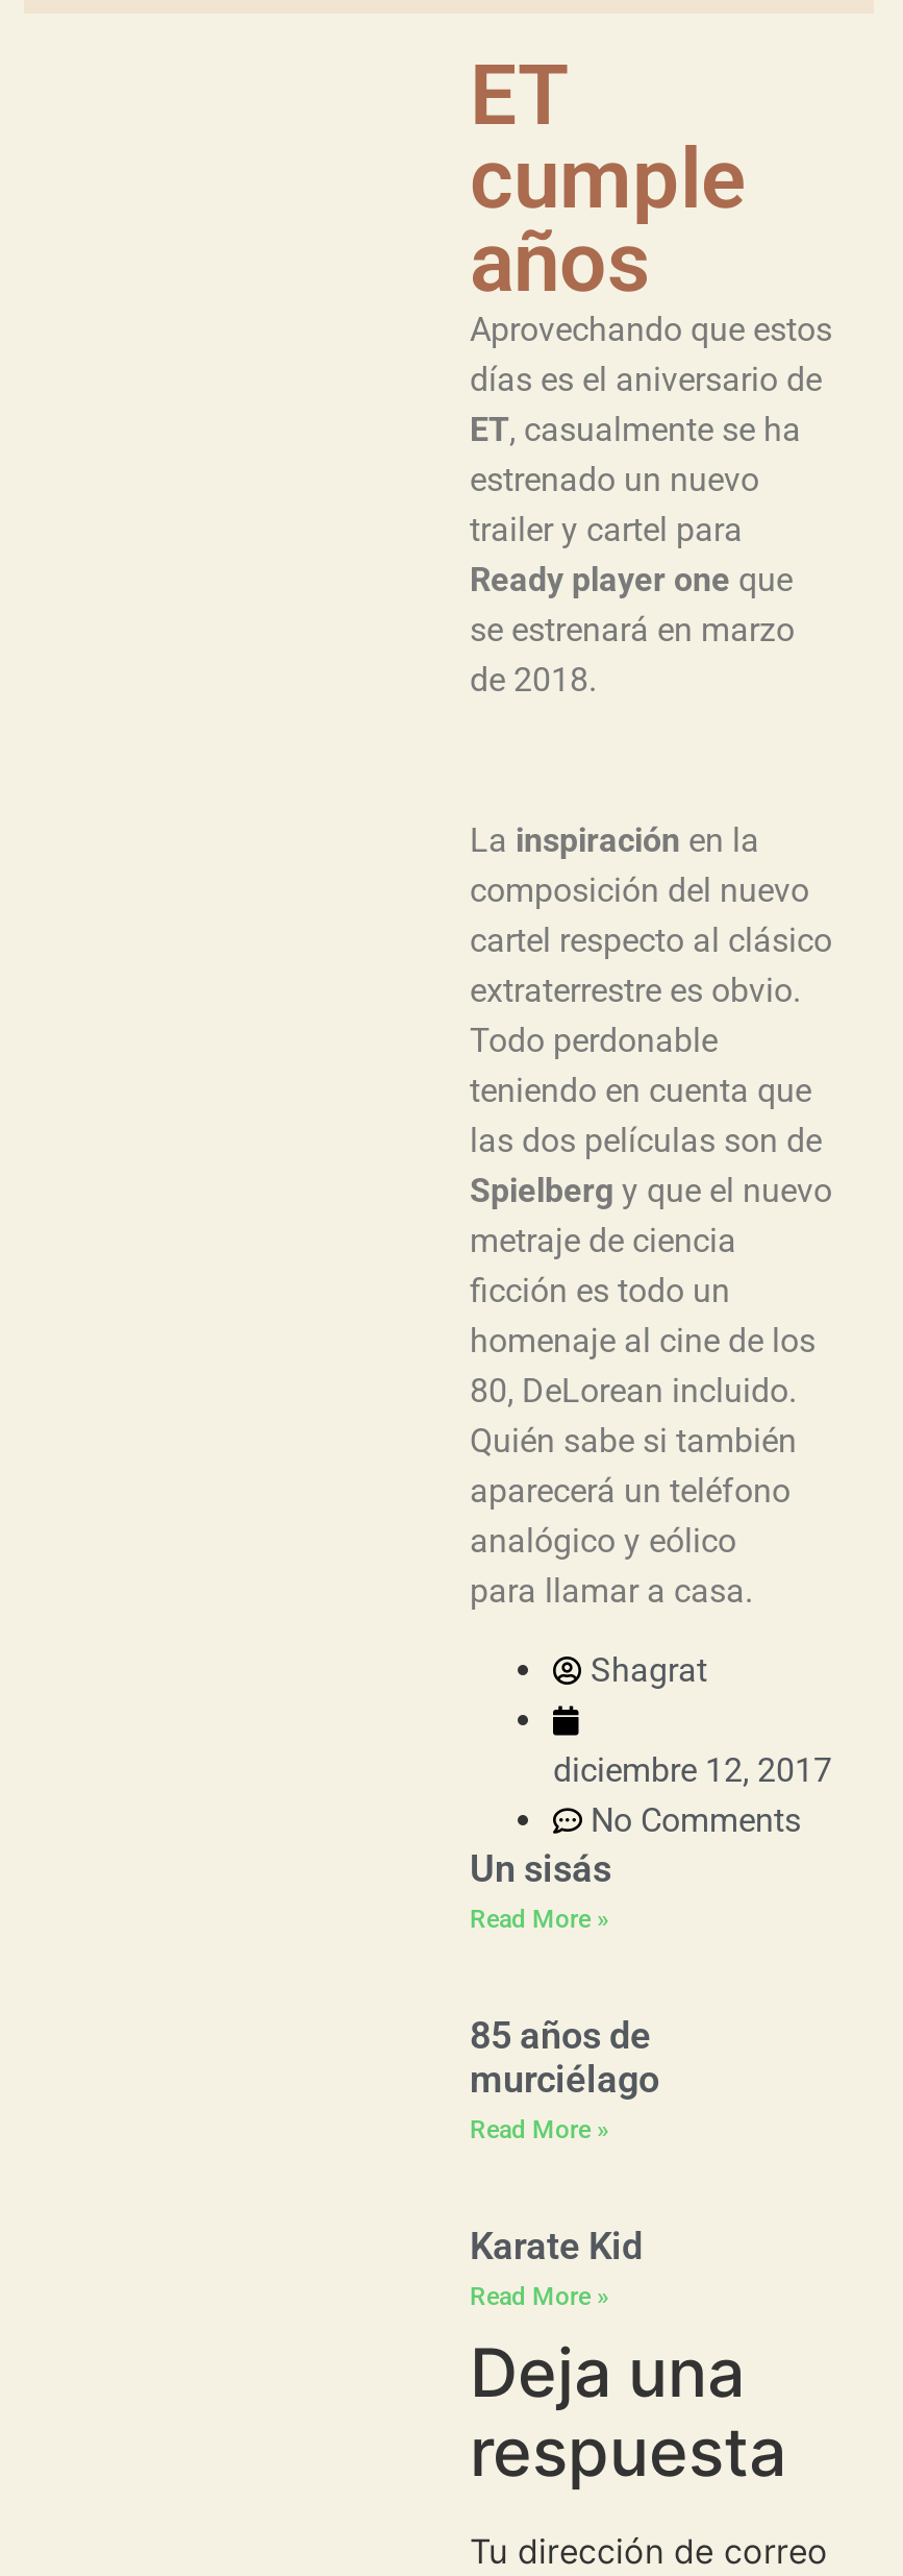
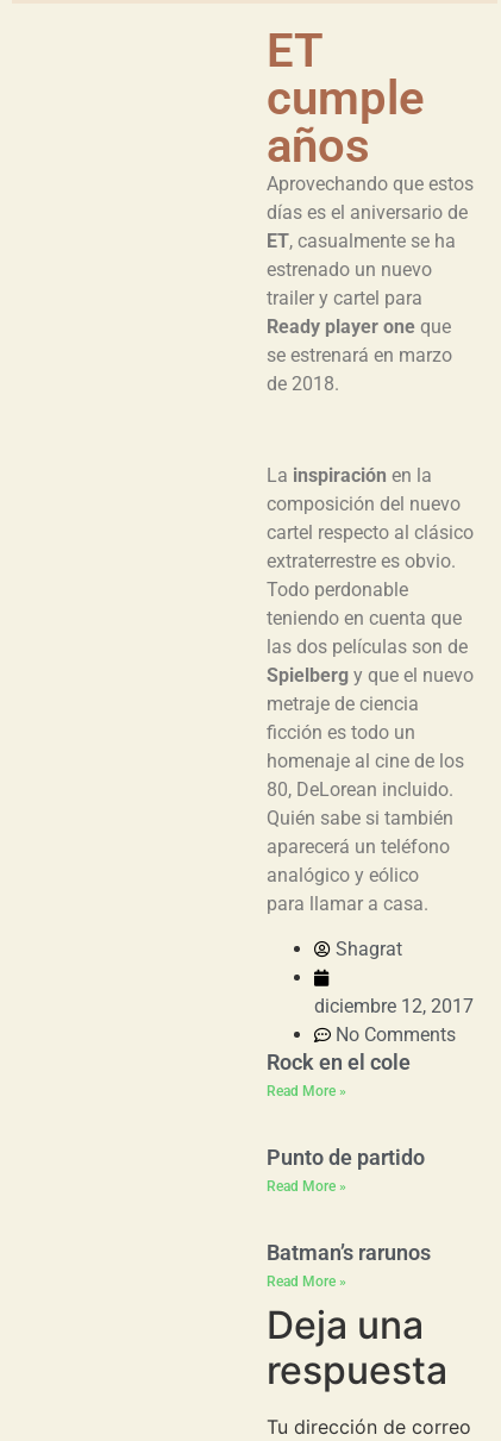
[470,1846,611,1890] Un sisás -> [267,1050,411,1075] Rock en el cole
[470,2013,659,2101] 85 años de | murciélago -> [267,1145,425,1170] Punto de partido
[470,2224,643,2267] Karate Kid -> [267,1240,431,1265] Batman’s rarunos

